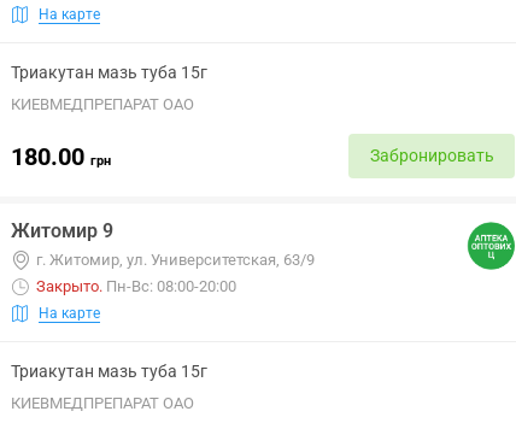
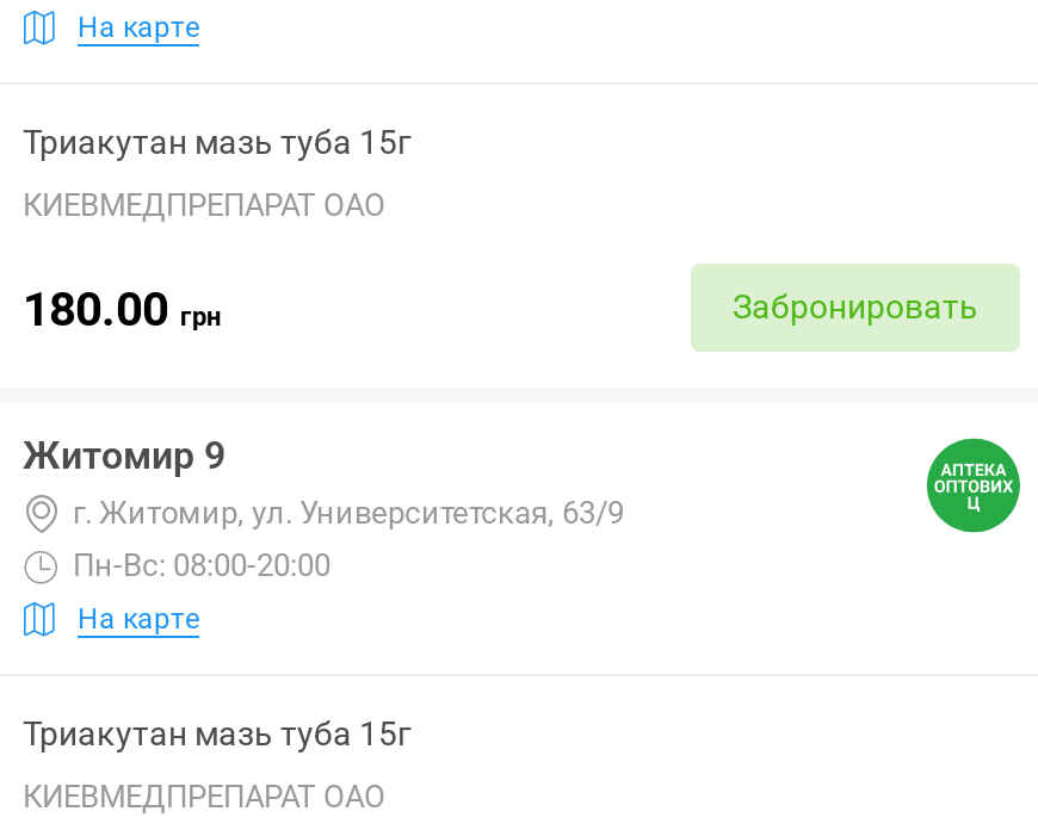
[36,277,236,295] Закрыто. Пн-Вс: 08:00-20:00 -> [73,547,330,583] Пн-Вс: 08:00-20:00

